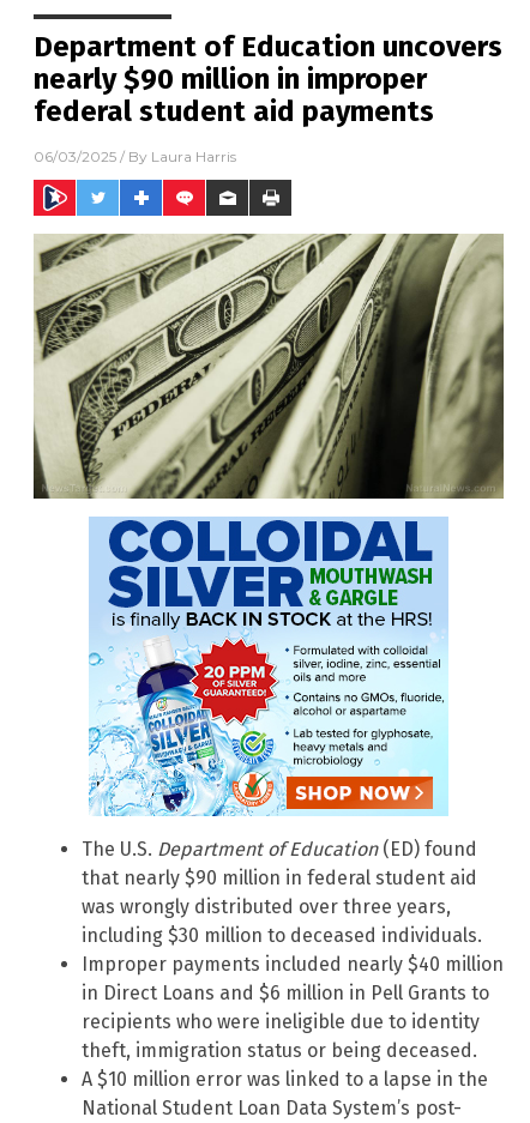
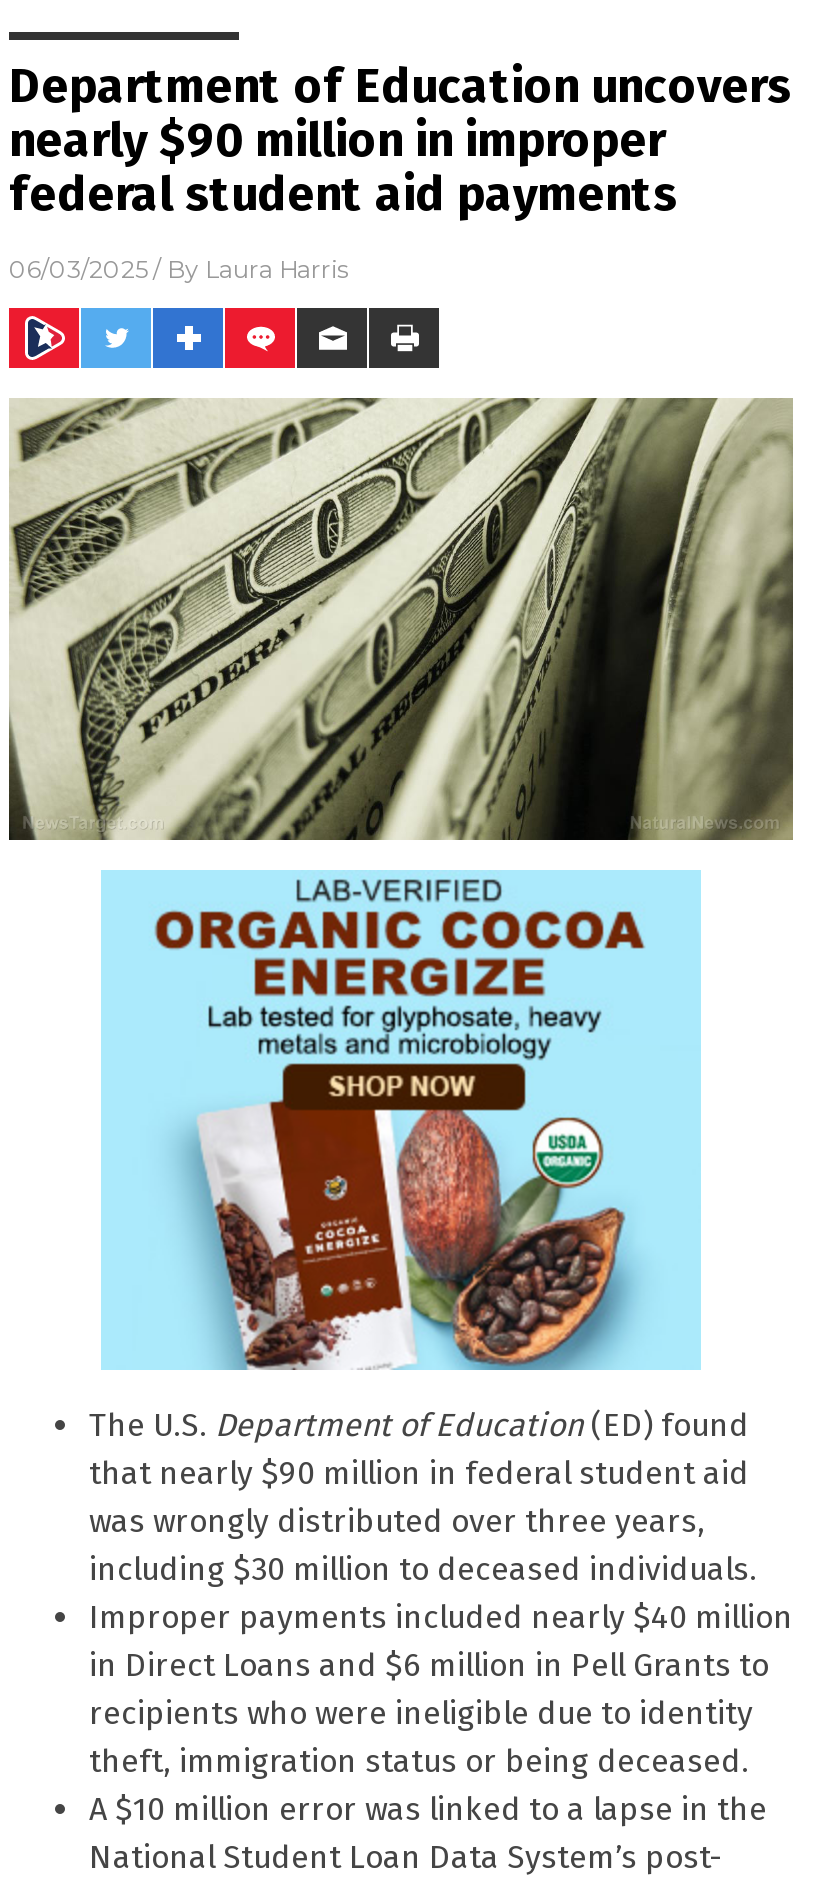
[90,519,446,816] [image] -> [101,876,699,1372] [image]

